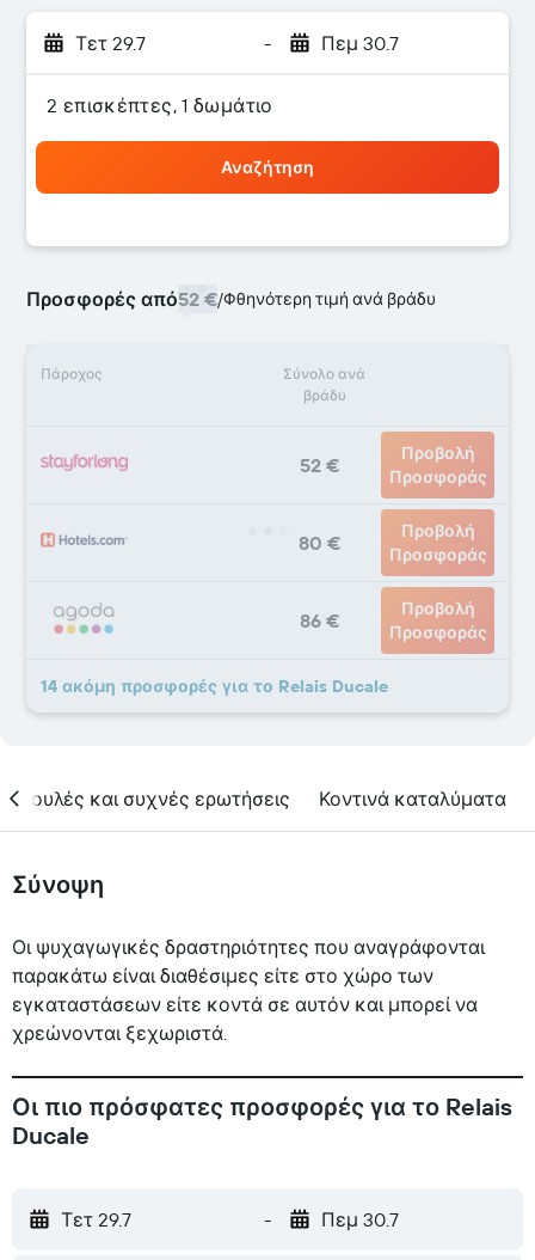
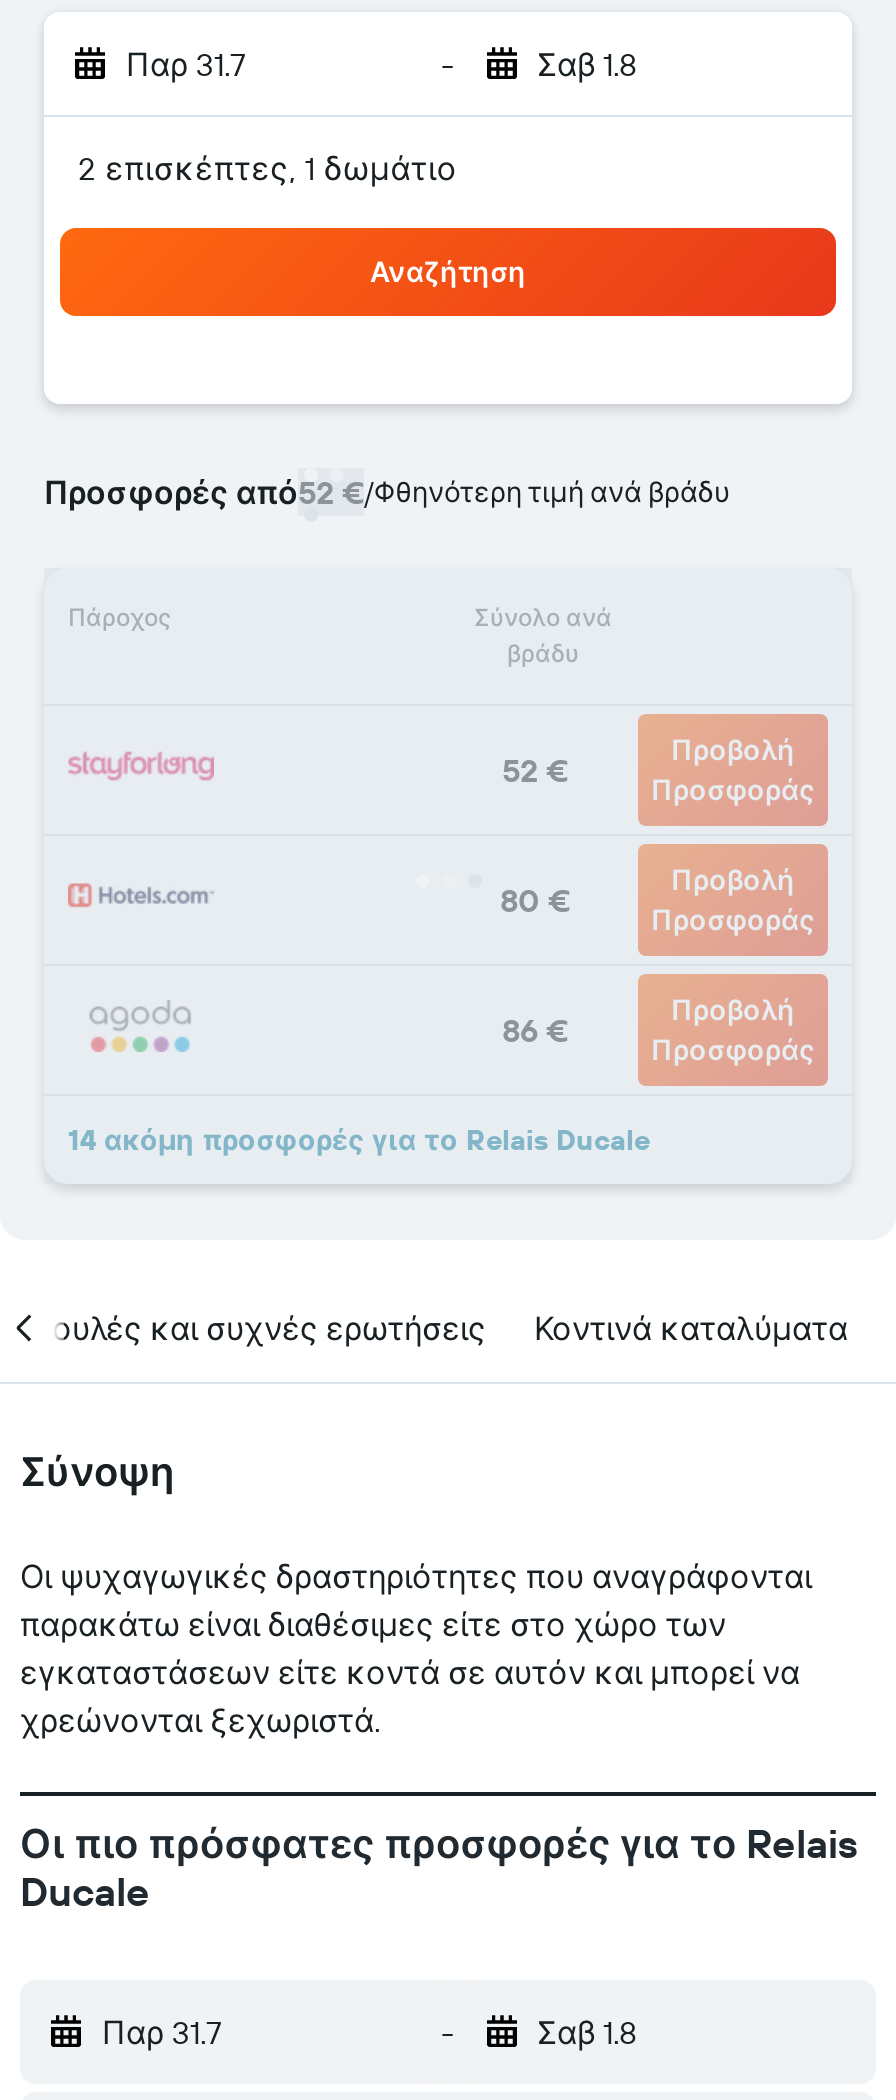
[75,31,146,55] Τετ 29.7 -> [126,44,246,84] Παρ 31.7
[321,31,398,55] Πεμ 30.7 -> [537,44,637,84] Σαβ 1.8
[61,1207,131,1231] Τετ 29.7 -> [102,2012,222,2052] Παρ 31.7
[321,1207,398,1231] Πεμ 30.7 -> [537,2012,637,2052] Σαβ 1.8

